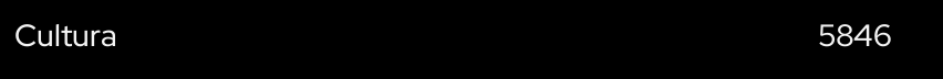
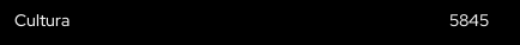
[818,14,891,54] 5846 -> [449,10,489,31] 5845

